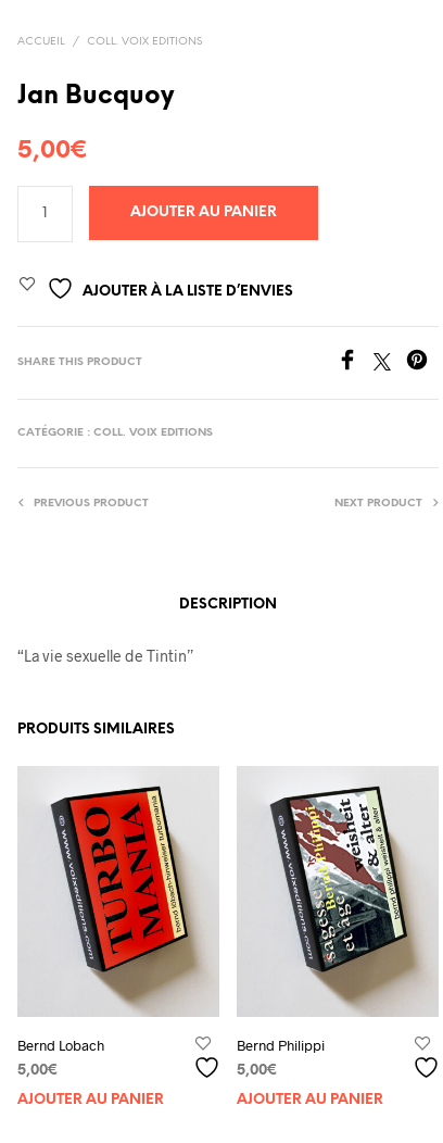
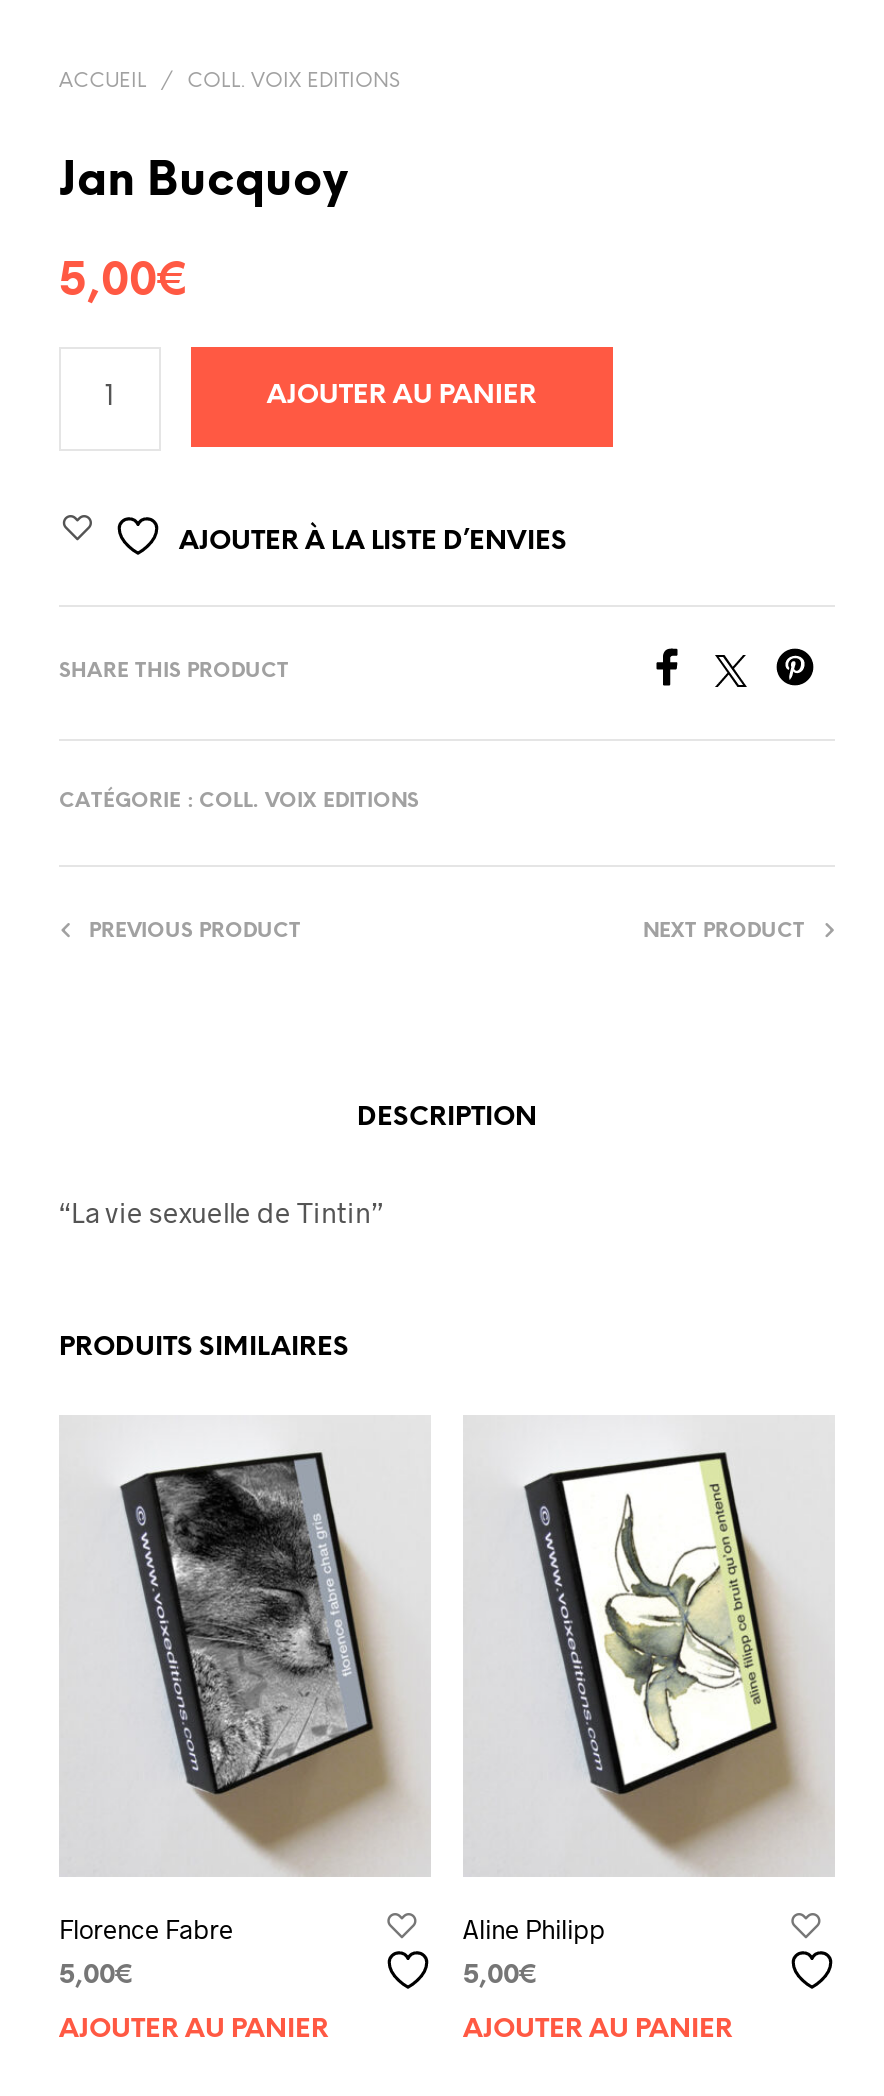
[69,789,185,969] [image] -> [155,1457,367,1789] [image]
[292,791,401,966] [image] -> [561,1463,771,1785] [image]
[17,1037,104,1054] Bernd Lobach -> [59,1913,233,1945] Florence Fabre
[236,1037,324,1054] Bernd Philippi -> [463,1913,605,1945] Aline Philipp

